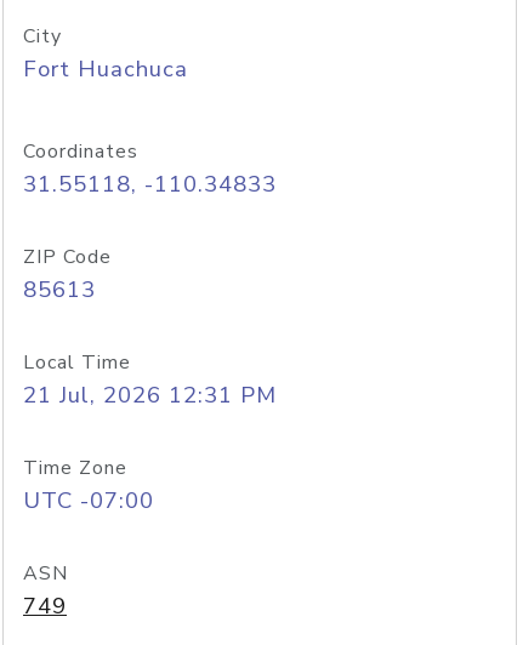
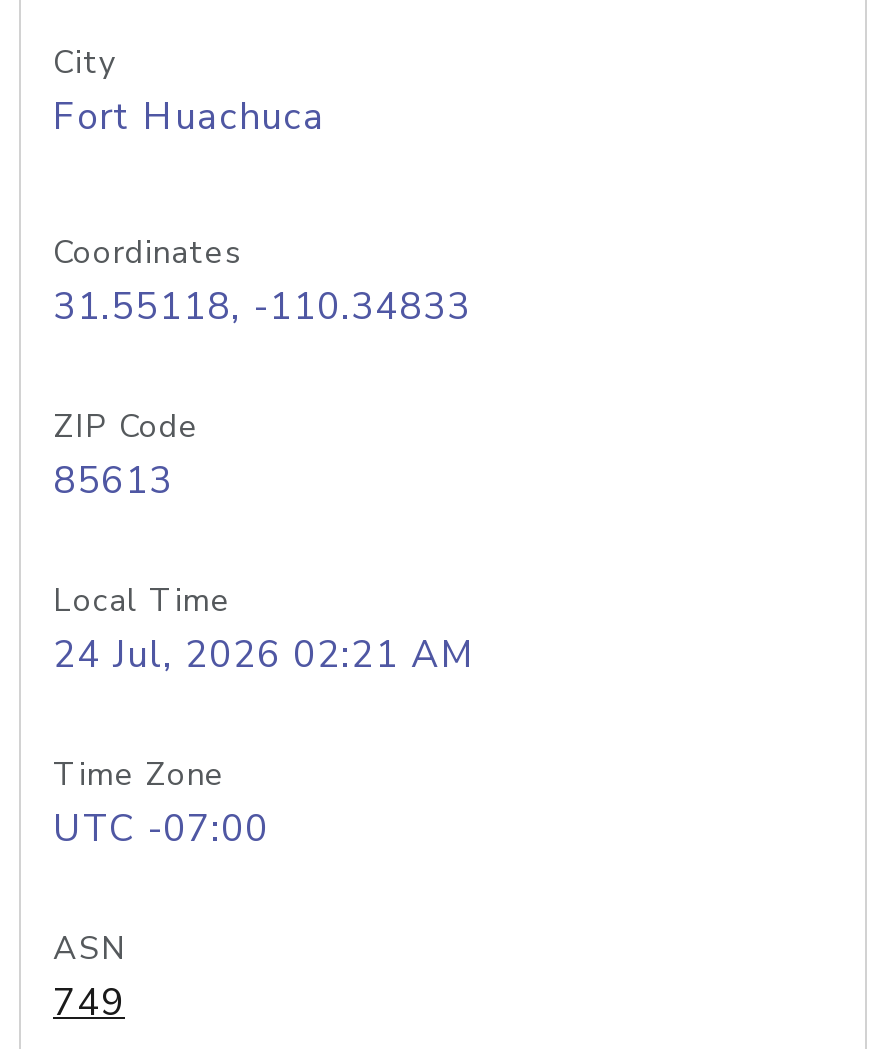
[23,379,277,411] 21 Jul, 2026 12:31 PM -> [53,629,475,681] 24 Jul, 2026 02:21 AM

